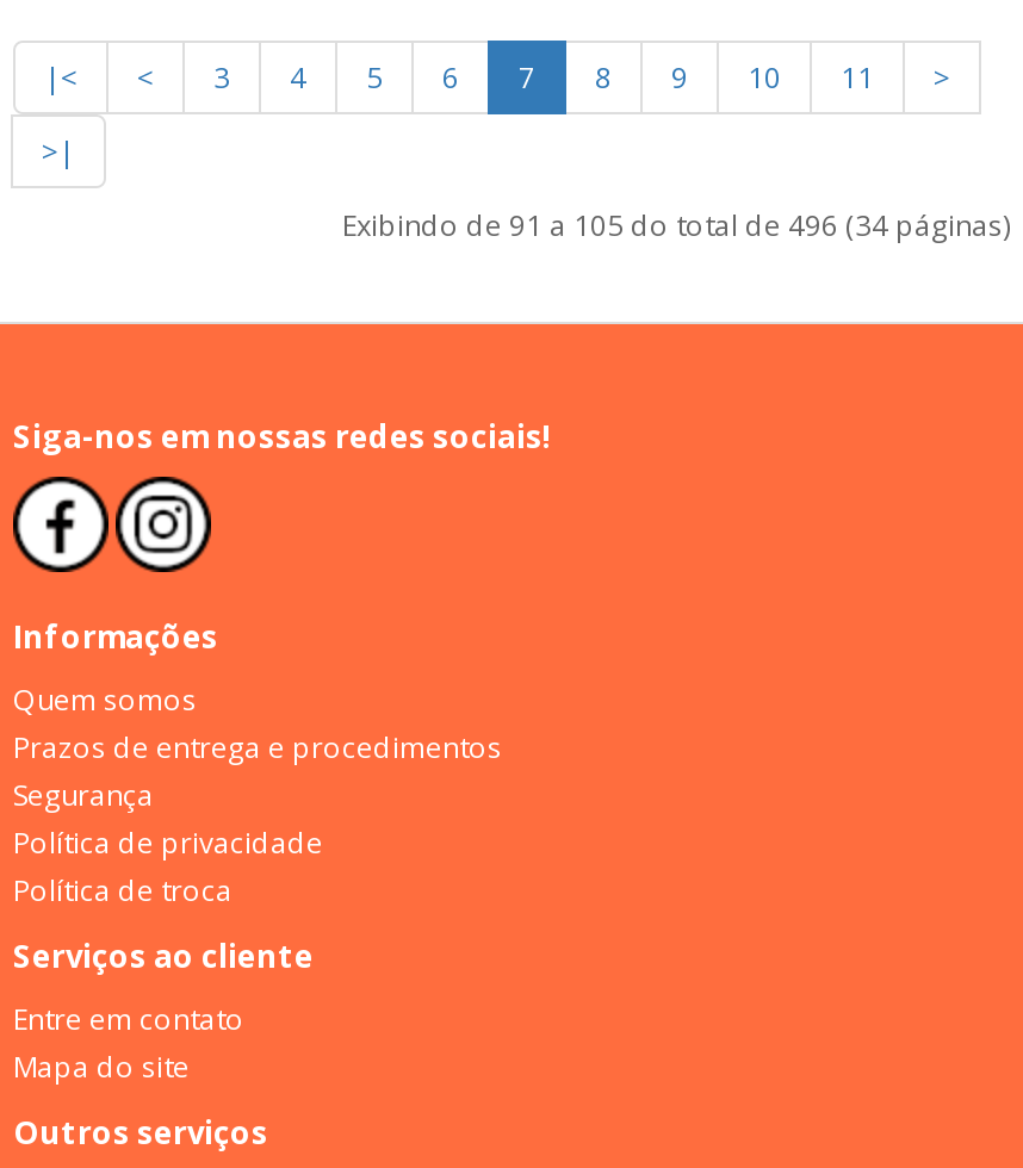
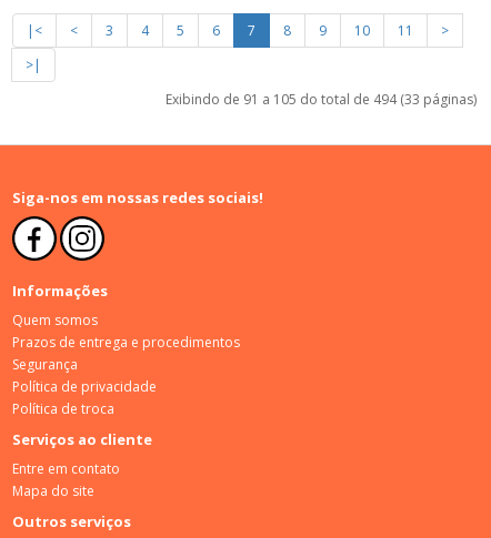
[342,205,1010,245] Exibindo de 91 a 105 do total de 496 (34 páginas) -> [166,90,477,108] Exibindo de 91 a 105 do total de 494 (33 páginas)

